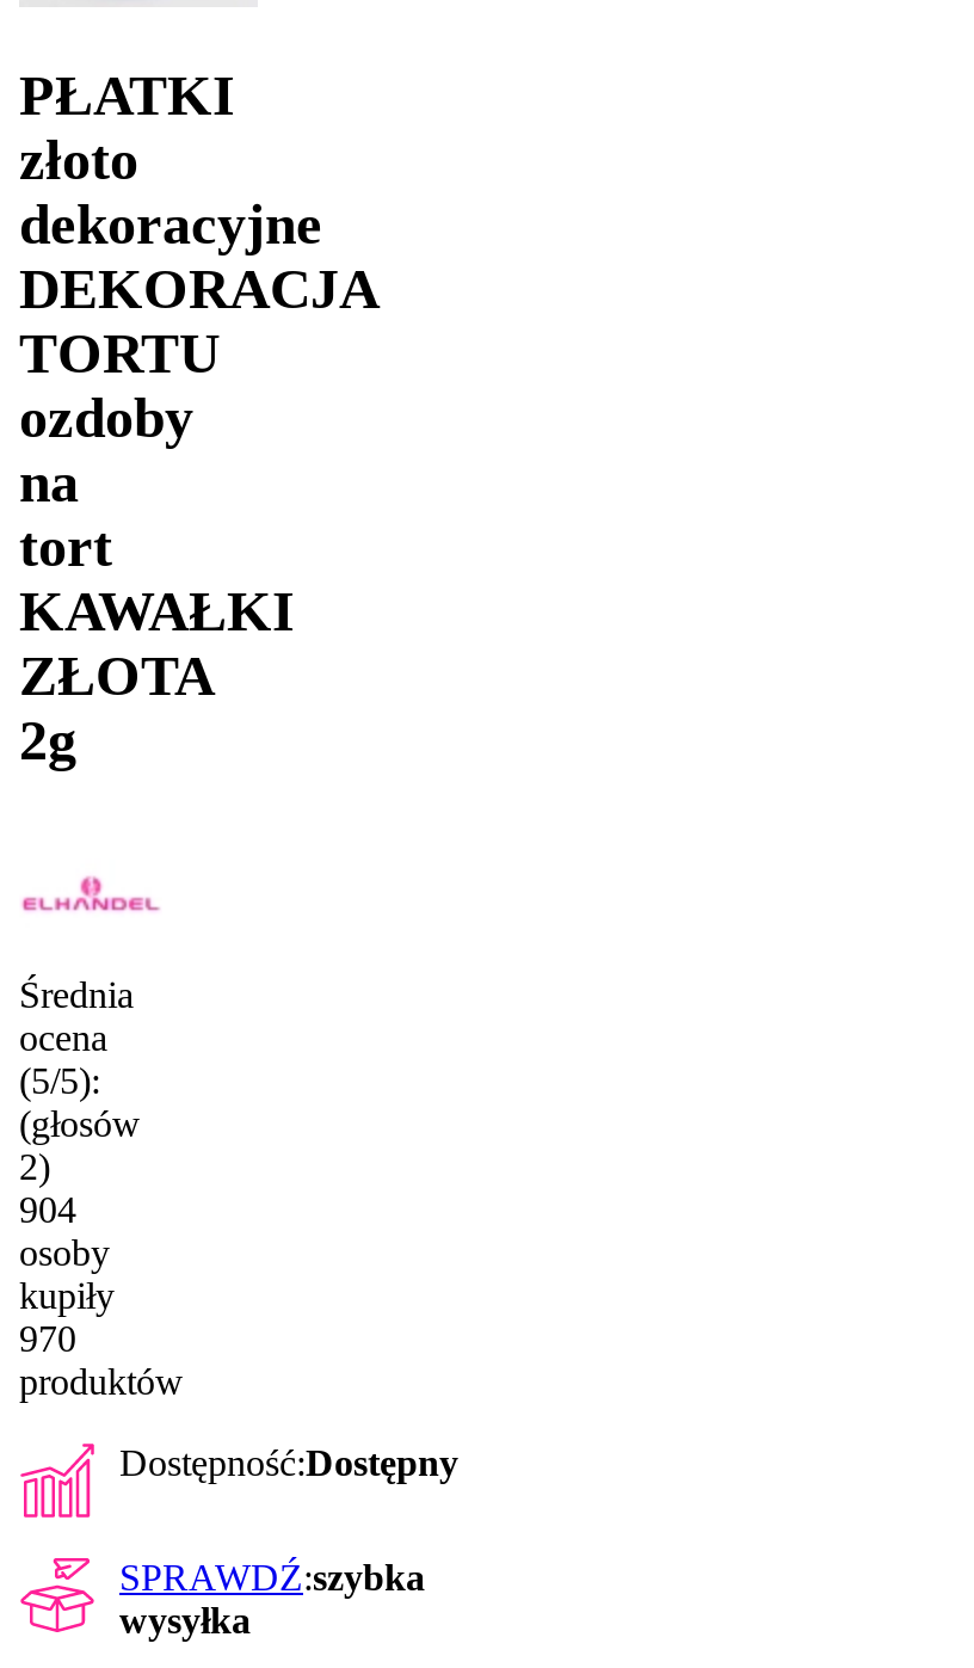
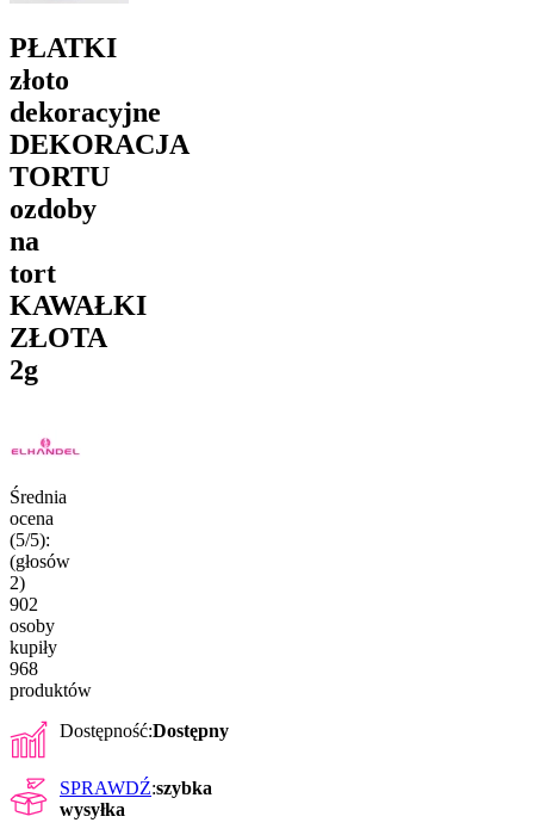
[19,1189,76,1230] 904 -> [10,594,38,614] 902
[19,1318,76,1359] 970 -> [10,659,38,679] 968

